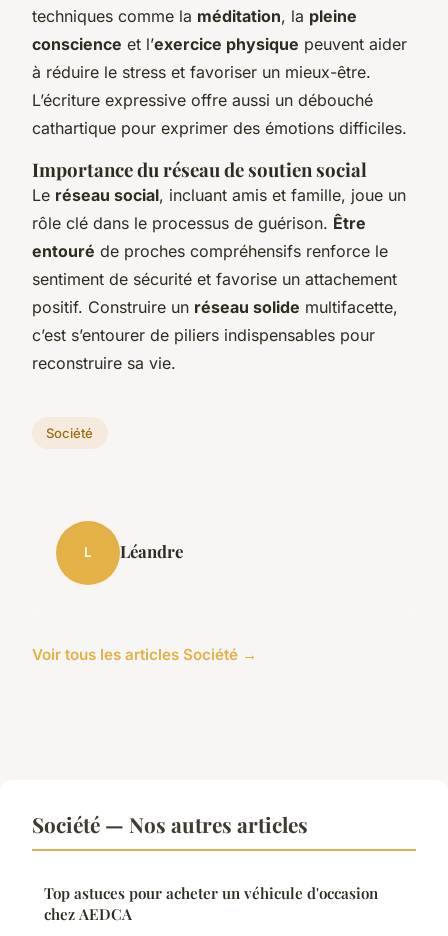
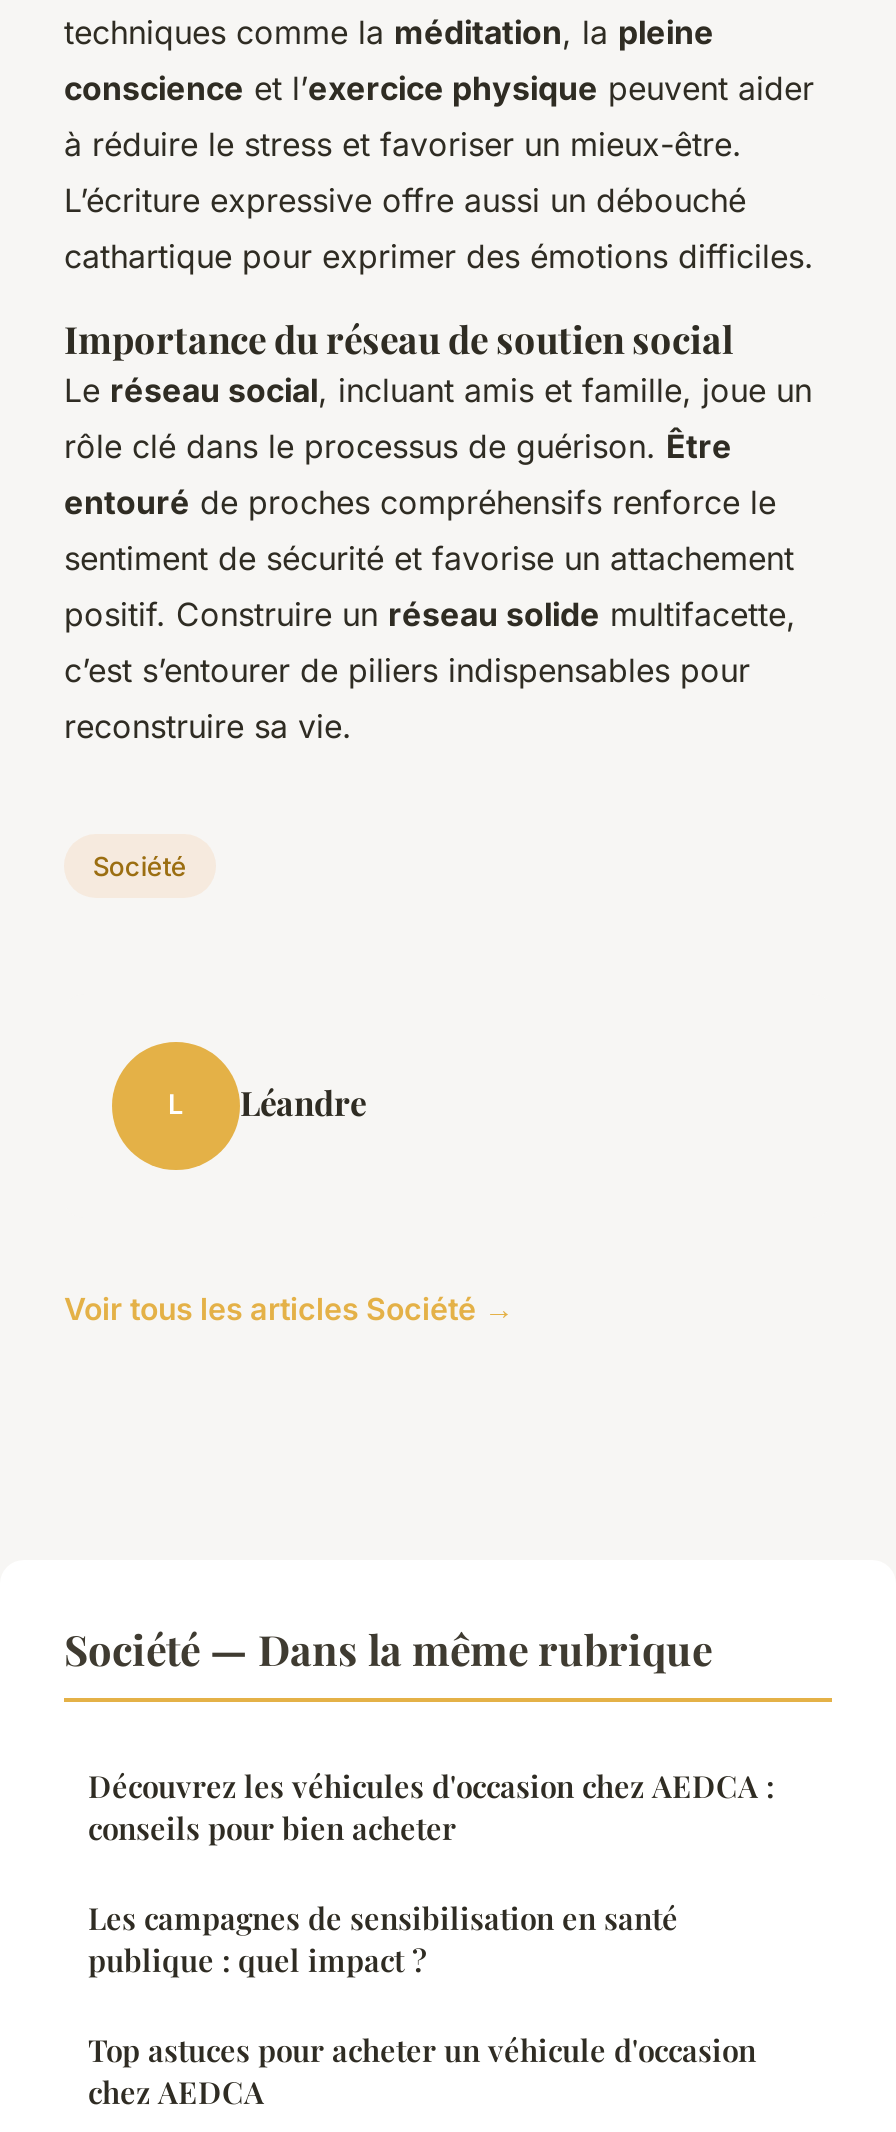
[32,810,308,838] Société — Nos autres articles -> [64,1619,774,1979] Société — Dans la même rubrique | Découvrez les véhicules d'occasion chez AEDCA : | conseils pour bien acheter | Les campagnes de sensibilisation en santé | publique : quel impact ?

